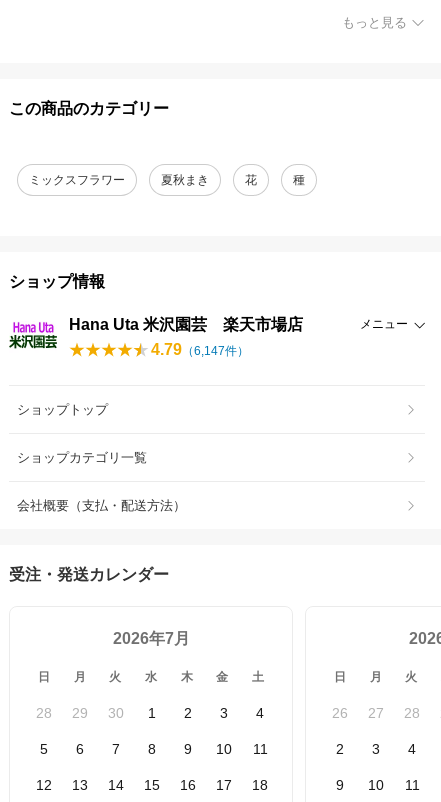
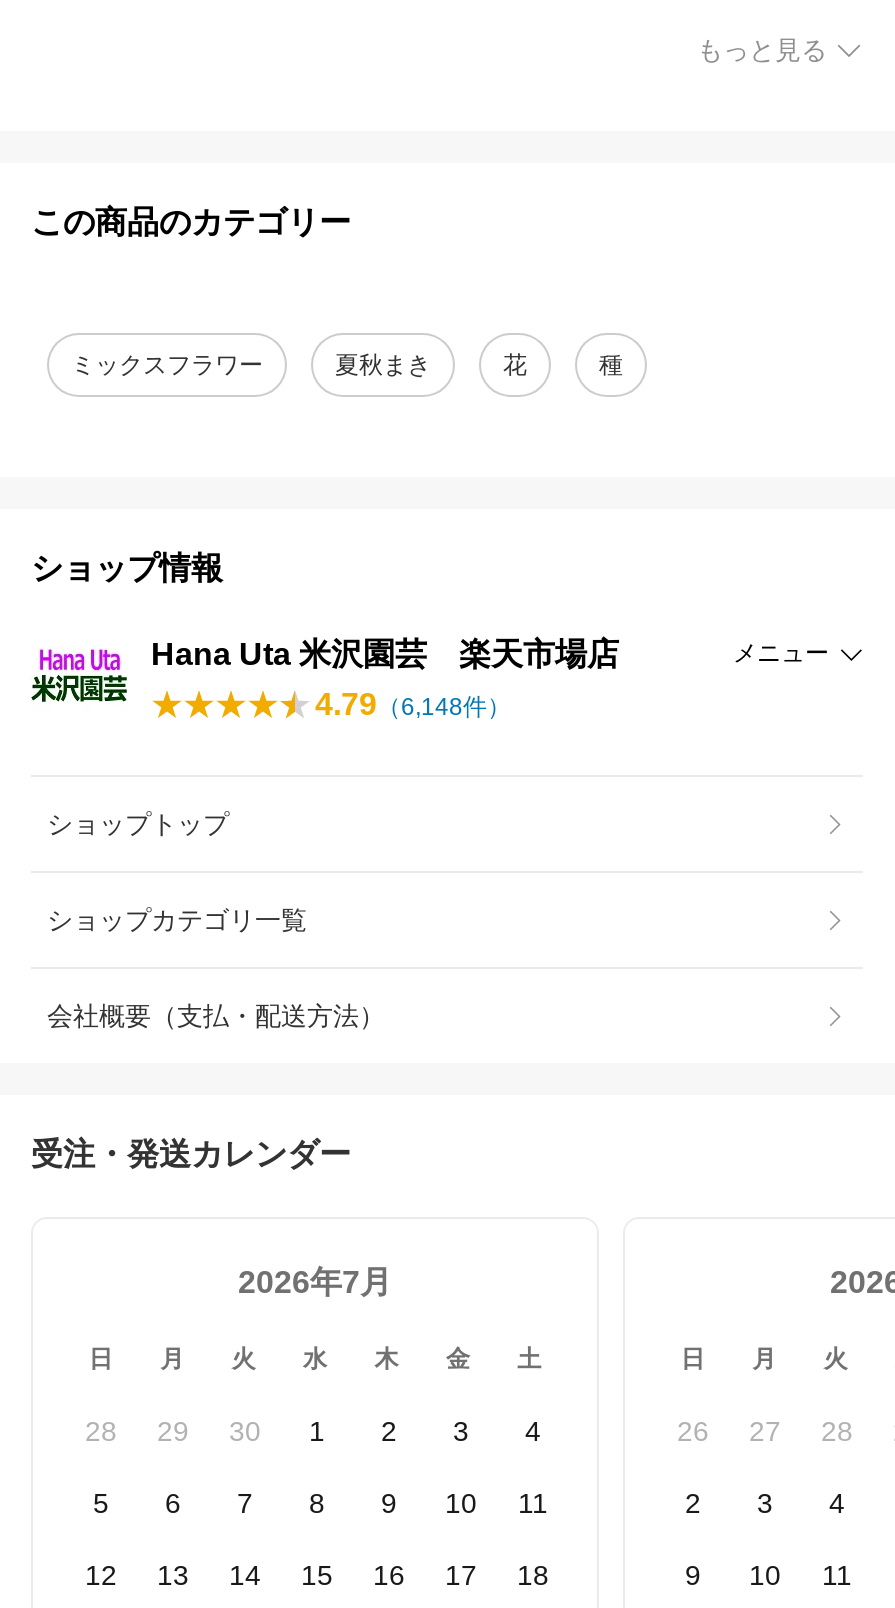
[151,341,249,358] 4.79（6,147件） -> [315,687,511,721] 4.79（6,148件）

